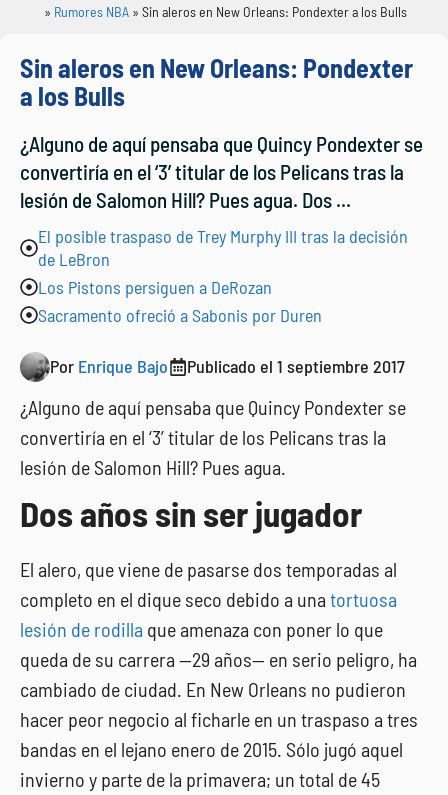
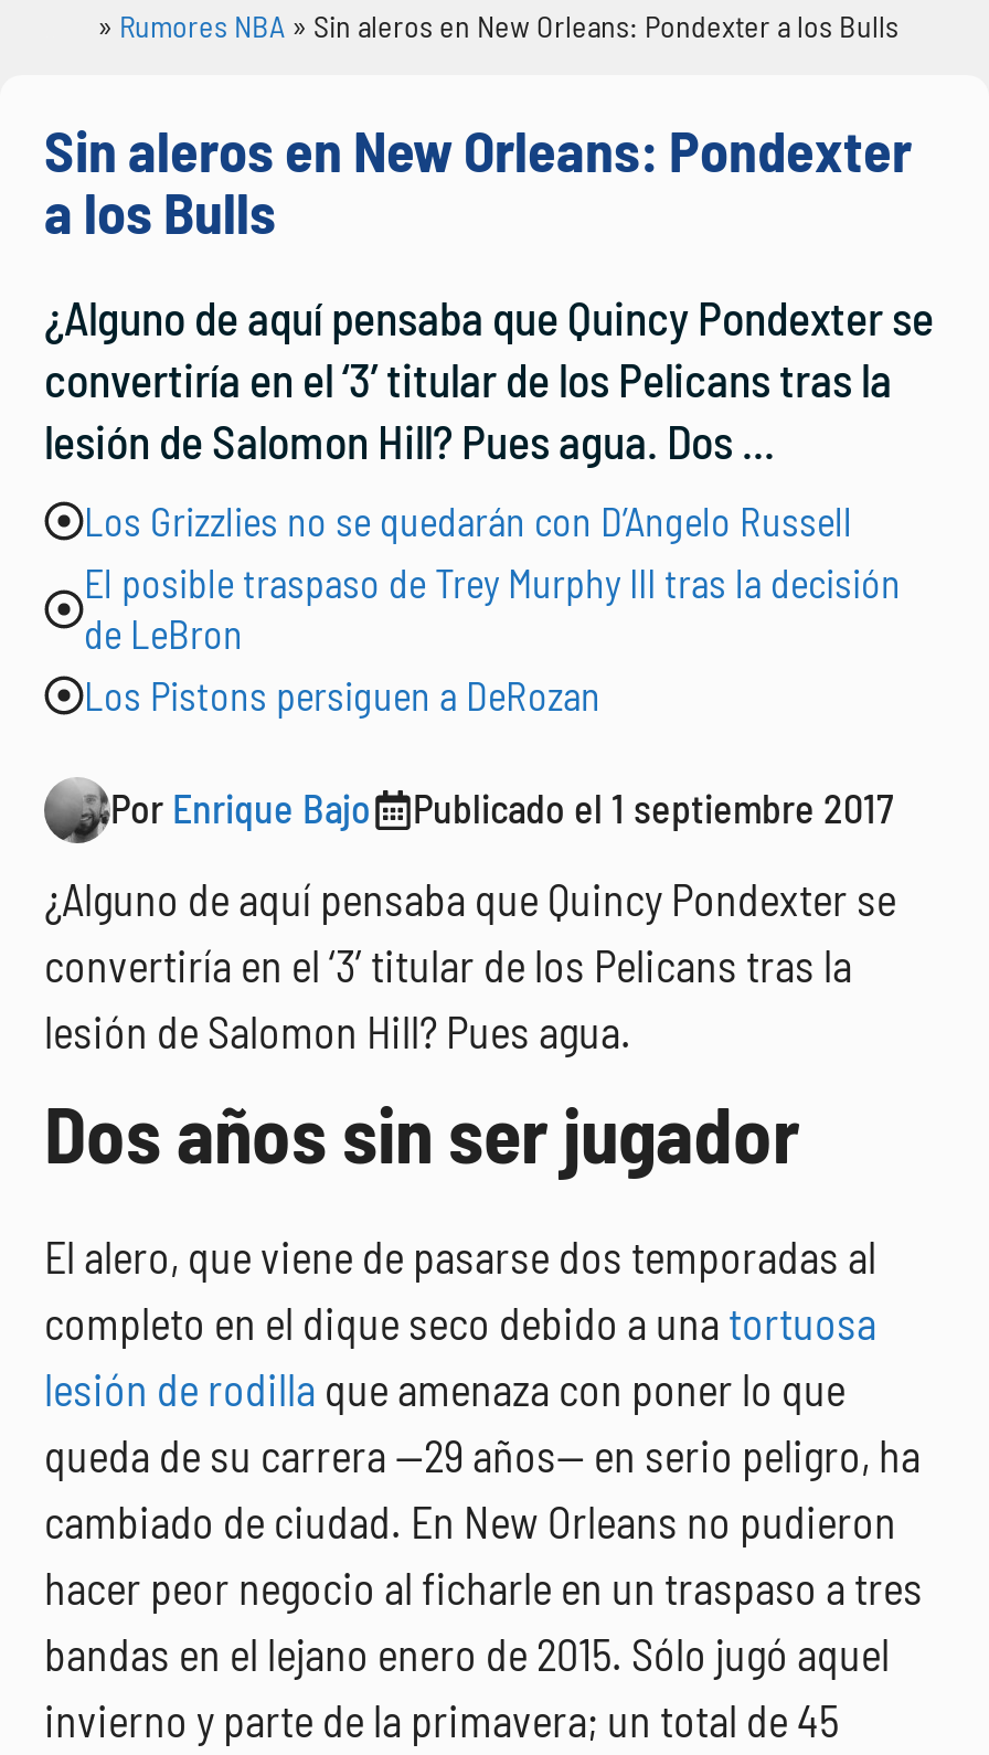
none -> [84,496,852,544] Los Grizzlies no se quedarán con D’Angelo Russell
moved [38,224,408,297] -> [84,557,901,719]: El posible traspaso de Trey Murphy III tras la decisión | de LeBron | Los Pistons persiguen a DeRozan
[38,303,322,325] Sacramento ofreció a Sabonis por Duren -> none

